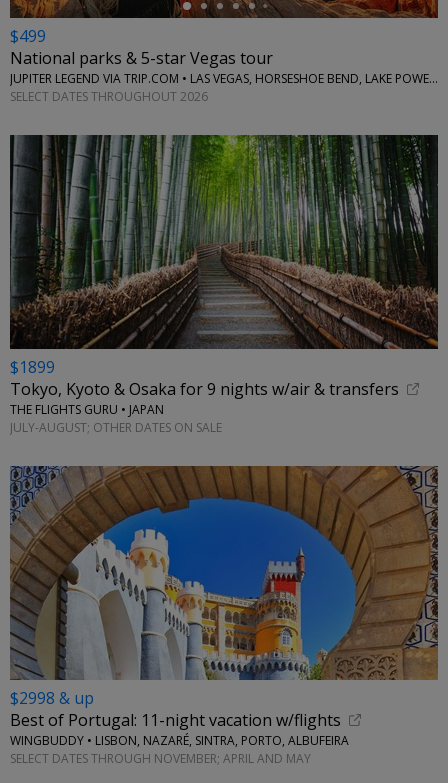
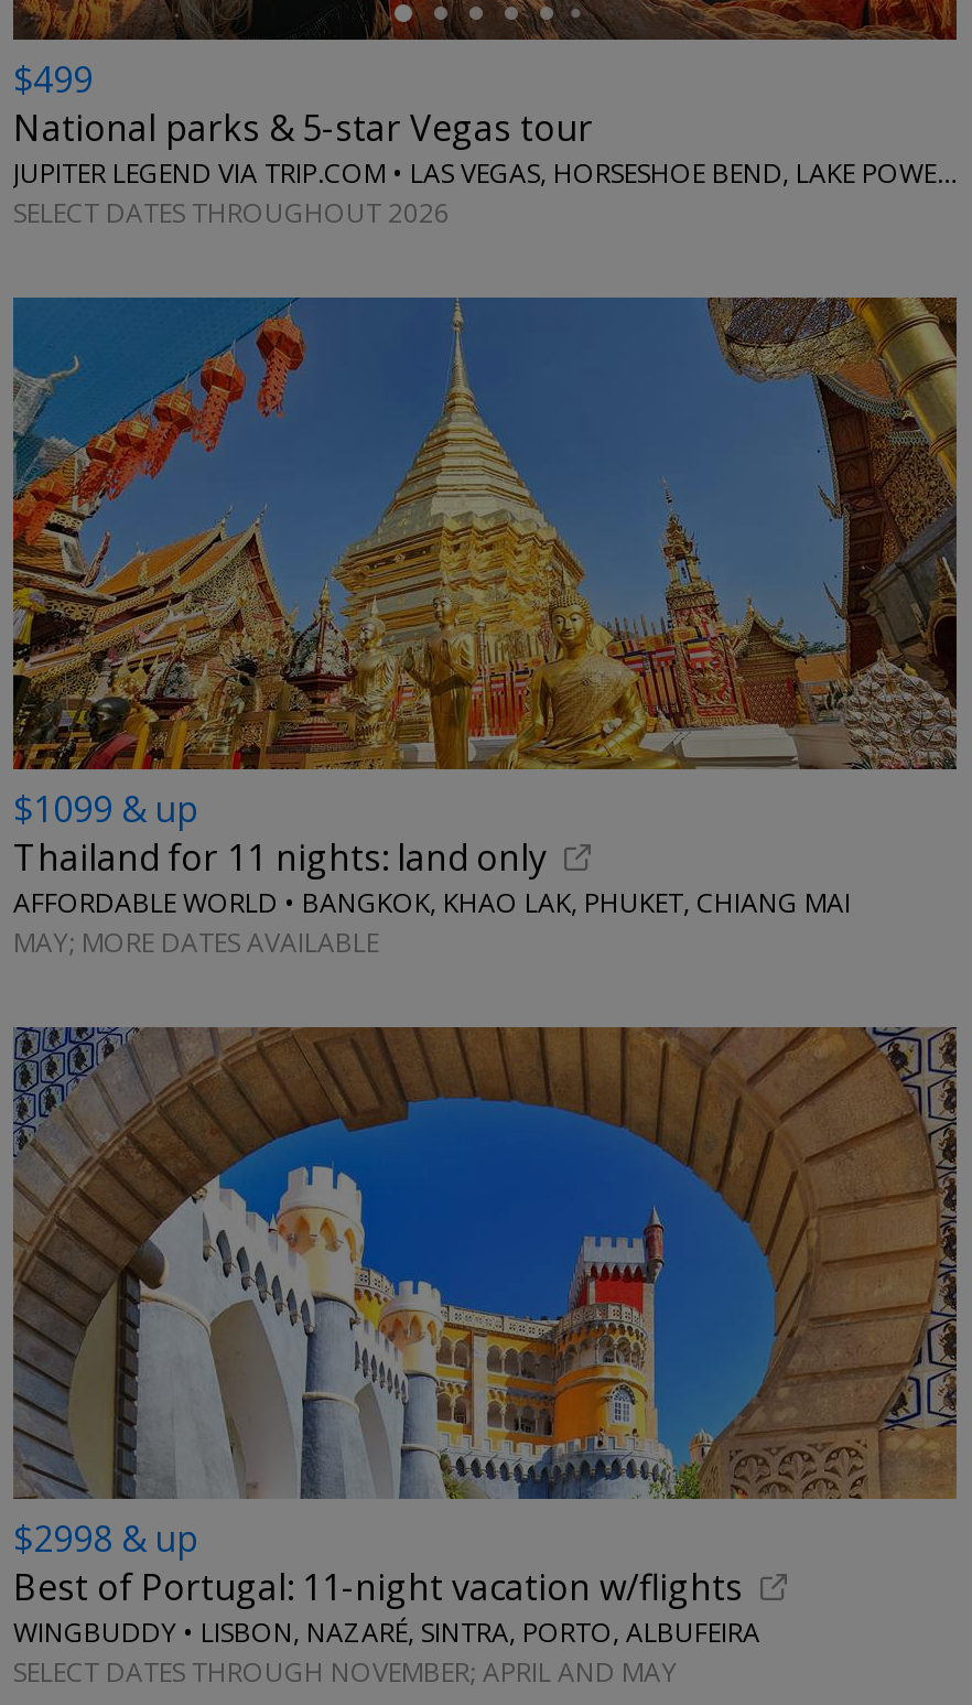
[9,134,439,436] [image] | $1899 | Tokyo, Kyoto & Osaka for 9 nights w/air & transfers | THE FLIGHTS GURU • JAPAN | JULY-AUGUST; OTHER DATES ON SALE -> [11,295,959,960] [image] | $1099 & up | Thailand for 11 nights: land only | AFFORDABLE WORLD • BANGKOK, KHAO LAK, PHUKET, CHIANG MAI | MAY; MORE DATES AVAILABLE

